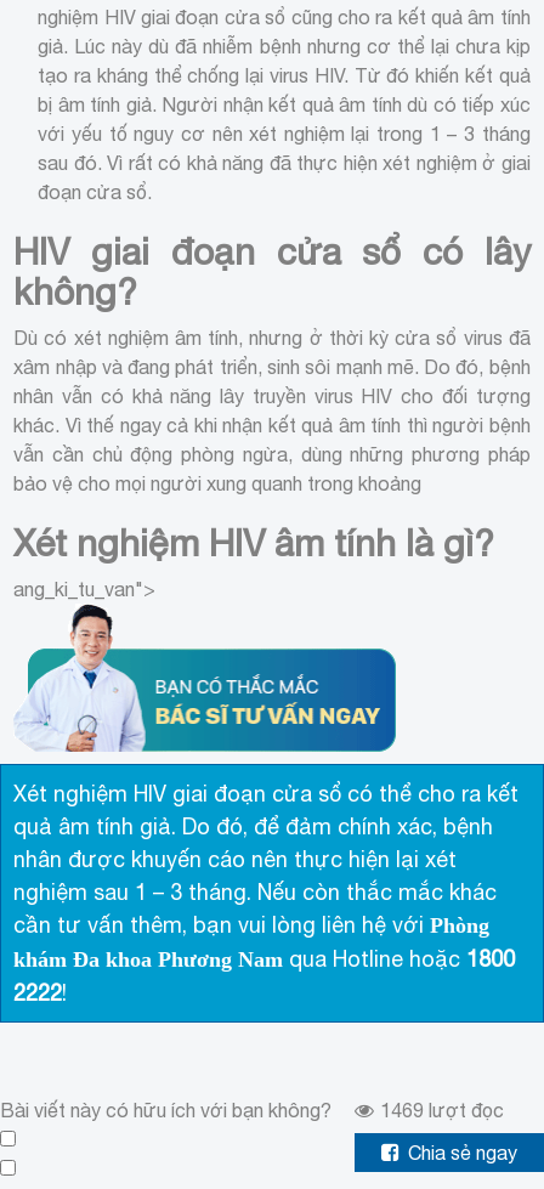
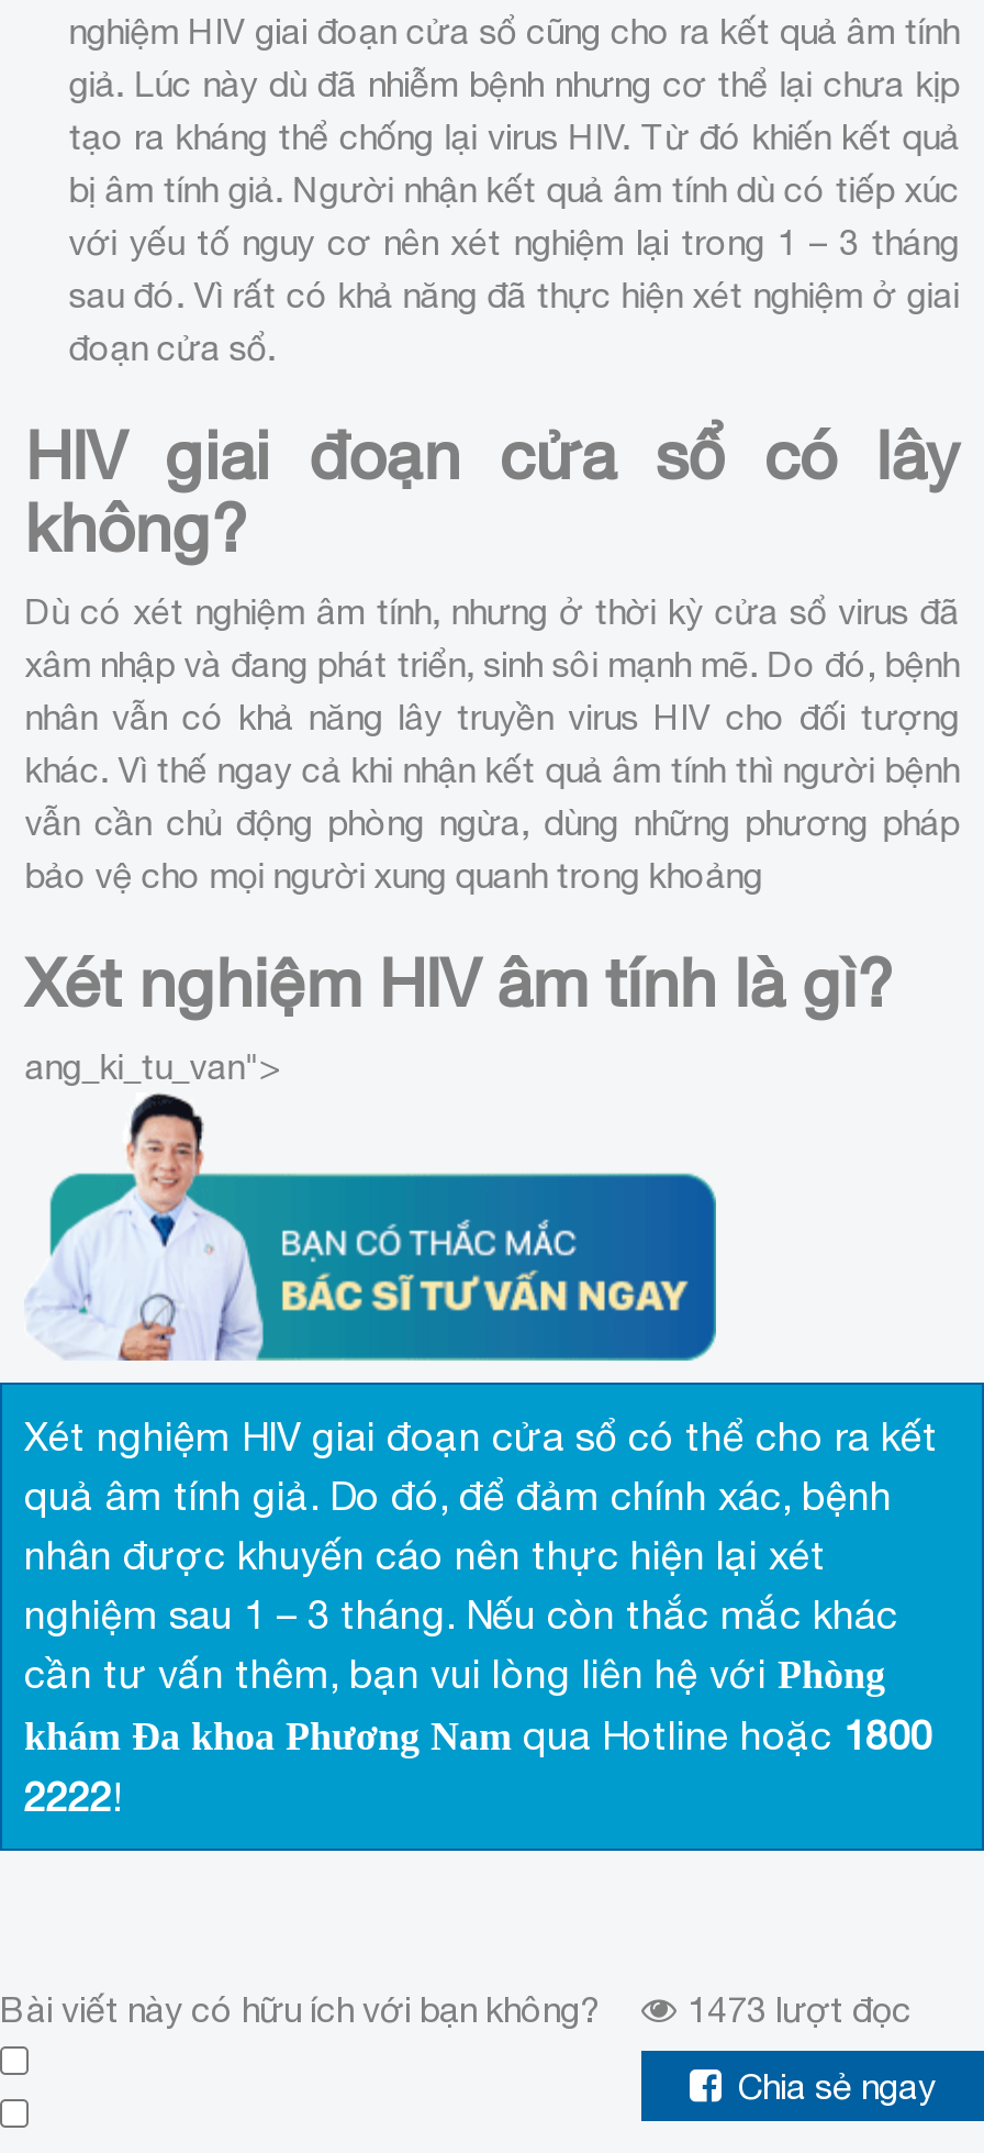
[380,1099,504,1121] 1469 lượt đọc -> [687,1989,912,2028] 1473 lượt đọc

